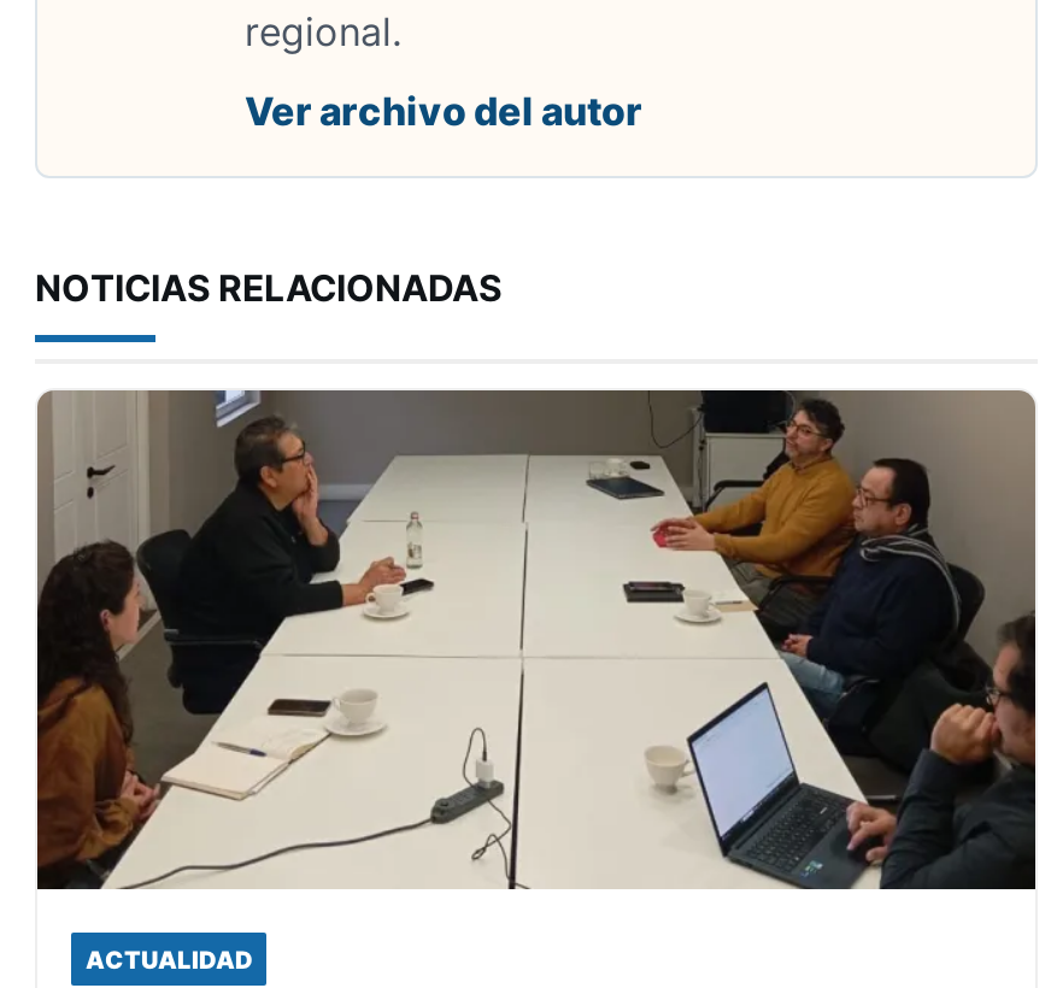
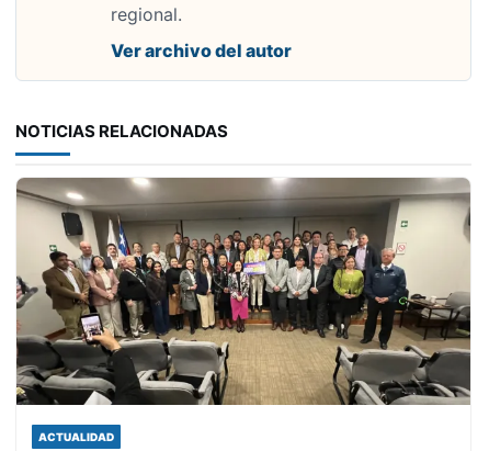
[35,388,1038,889] [image] -> [15,177,471,406] [image]

